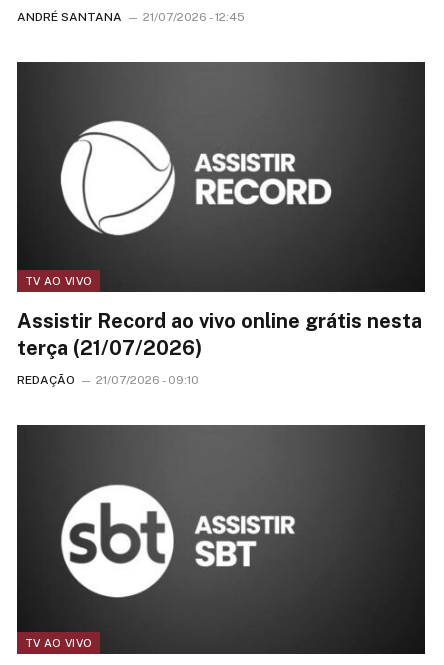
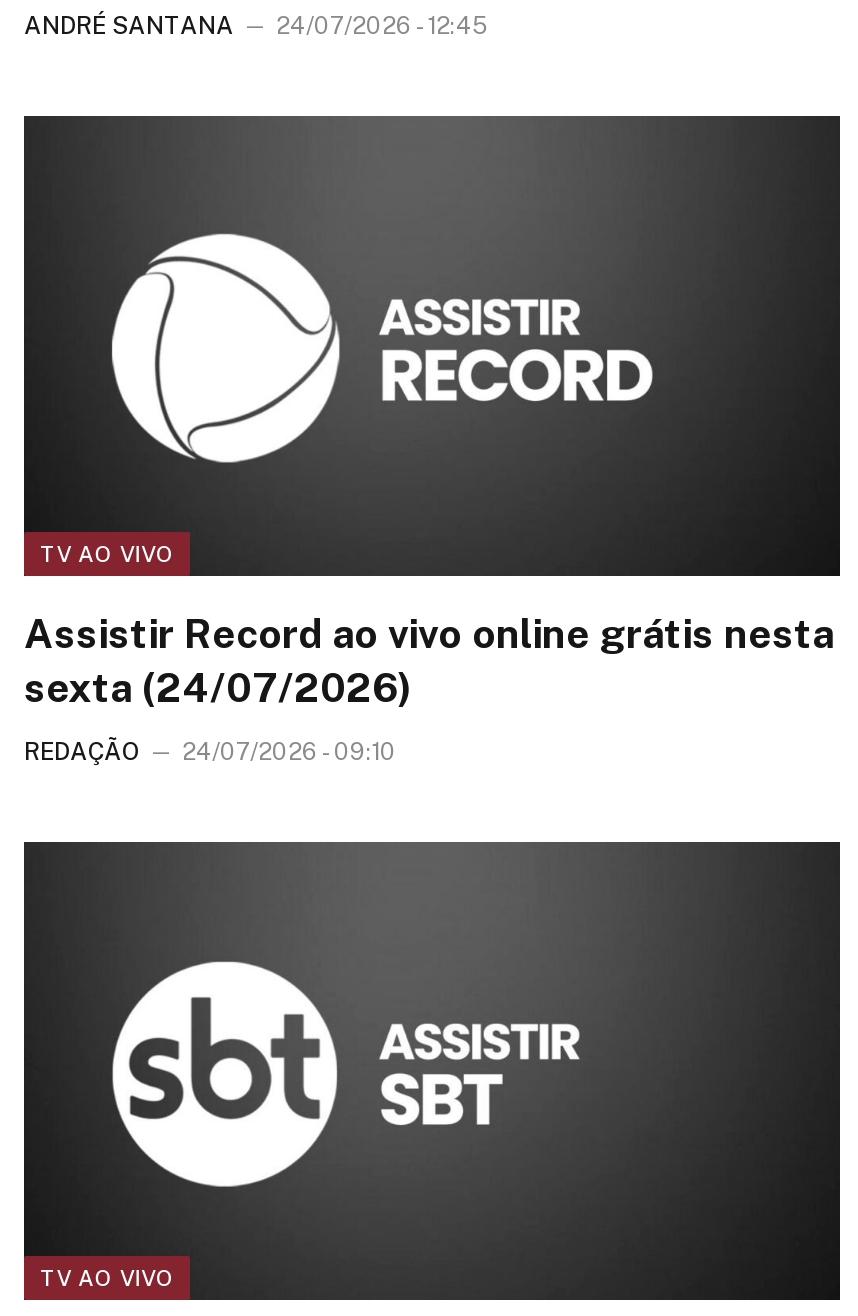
[17,10,245,24] ANDRÉ SANTANA 21/07/2026 - 12:45 -> [24,12,488,40] ANDRÉ SANTANA 24/07/2026 - 12:45
[17,335,202,359] terça (21/07/2026) -> [24,663,412,711] sexta (24/07/2026)
[17,372,199,386] REDAÇÃO 21/07/2026 - 09:10 -> [24,737,396,765] REDAÇÃO 24/07/2026 - 09:10

